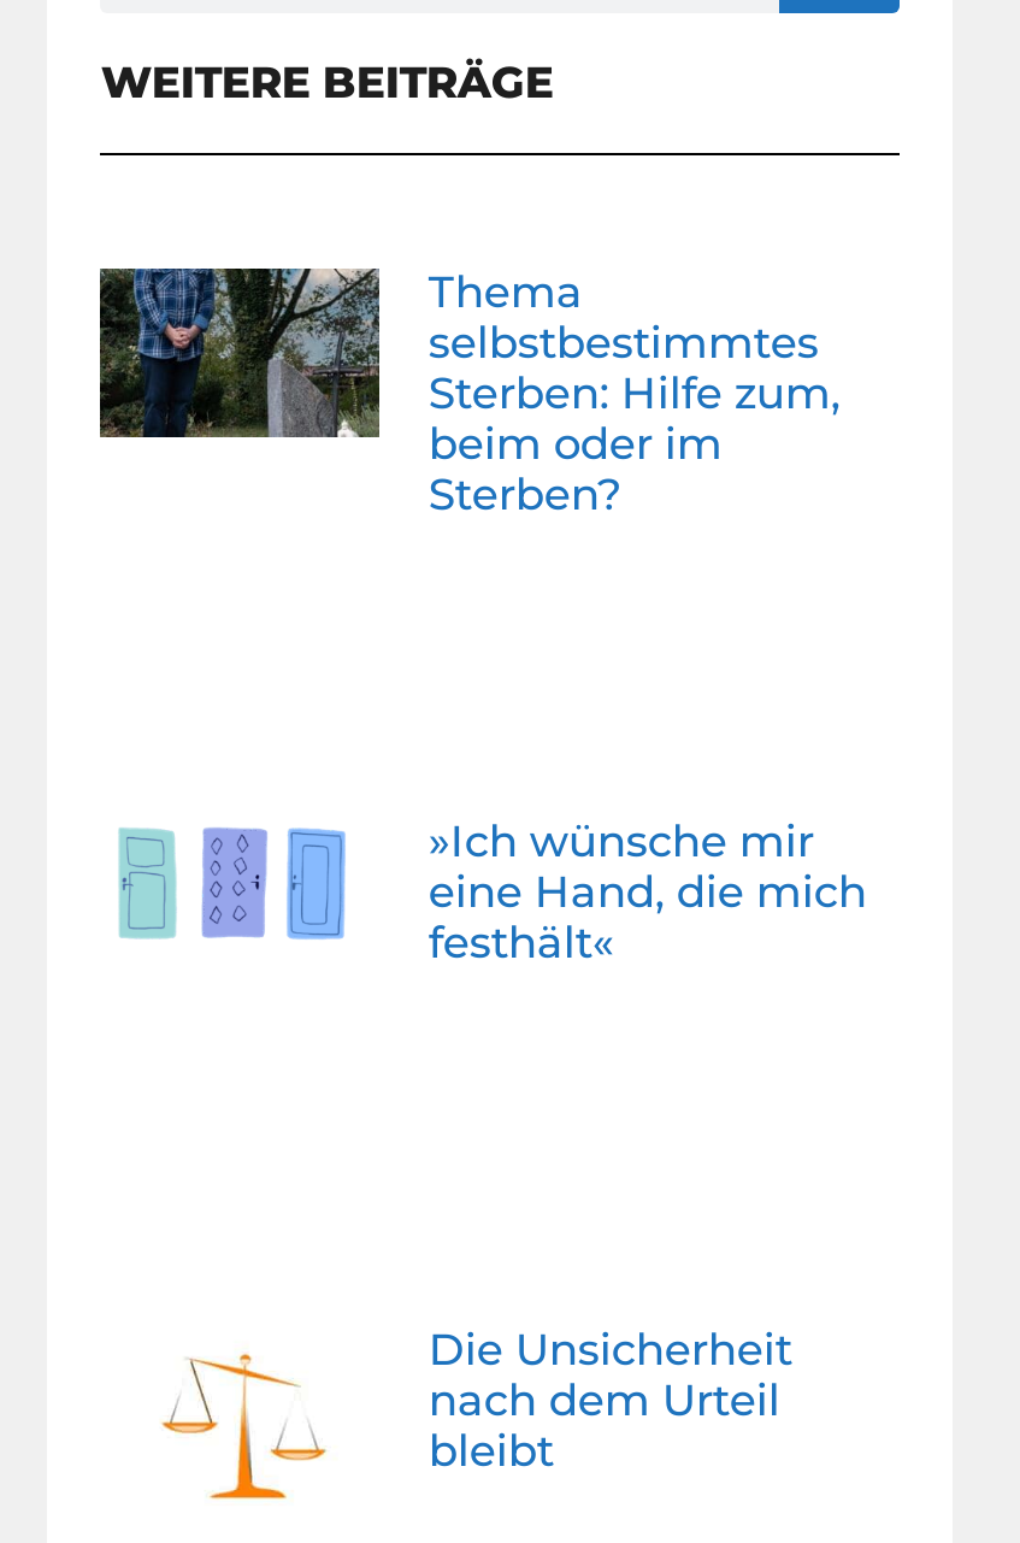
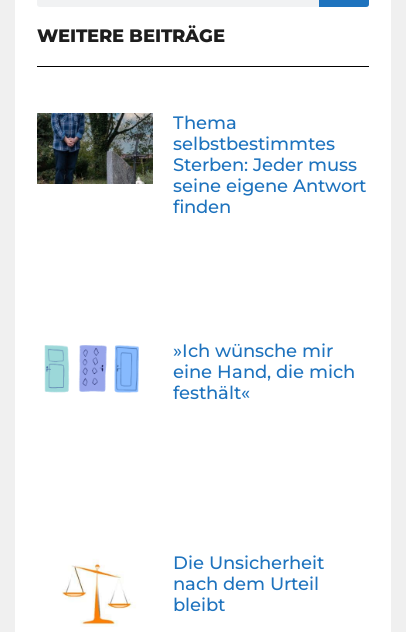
[428,367,840,521] Sterben: Hilfe zum, | beim oder im | Sterben? -> [173,154,366,218] Sterben: Jeder muss | seine eigene Antwort | finden

